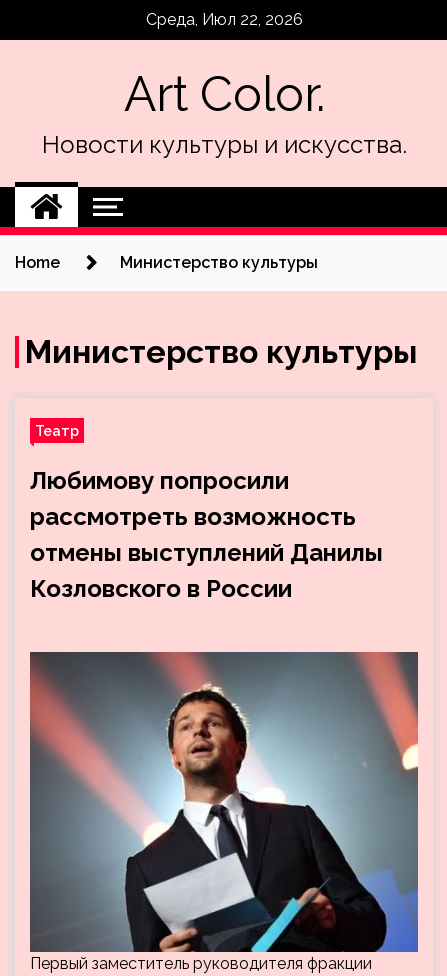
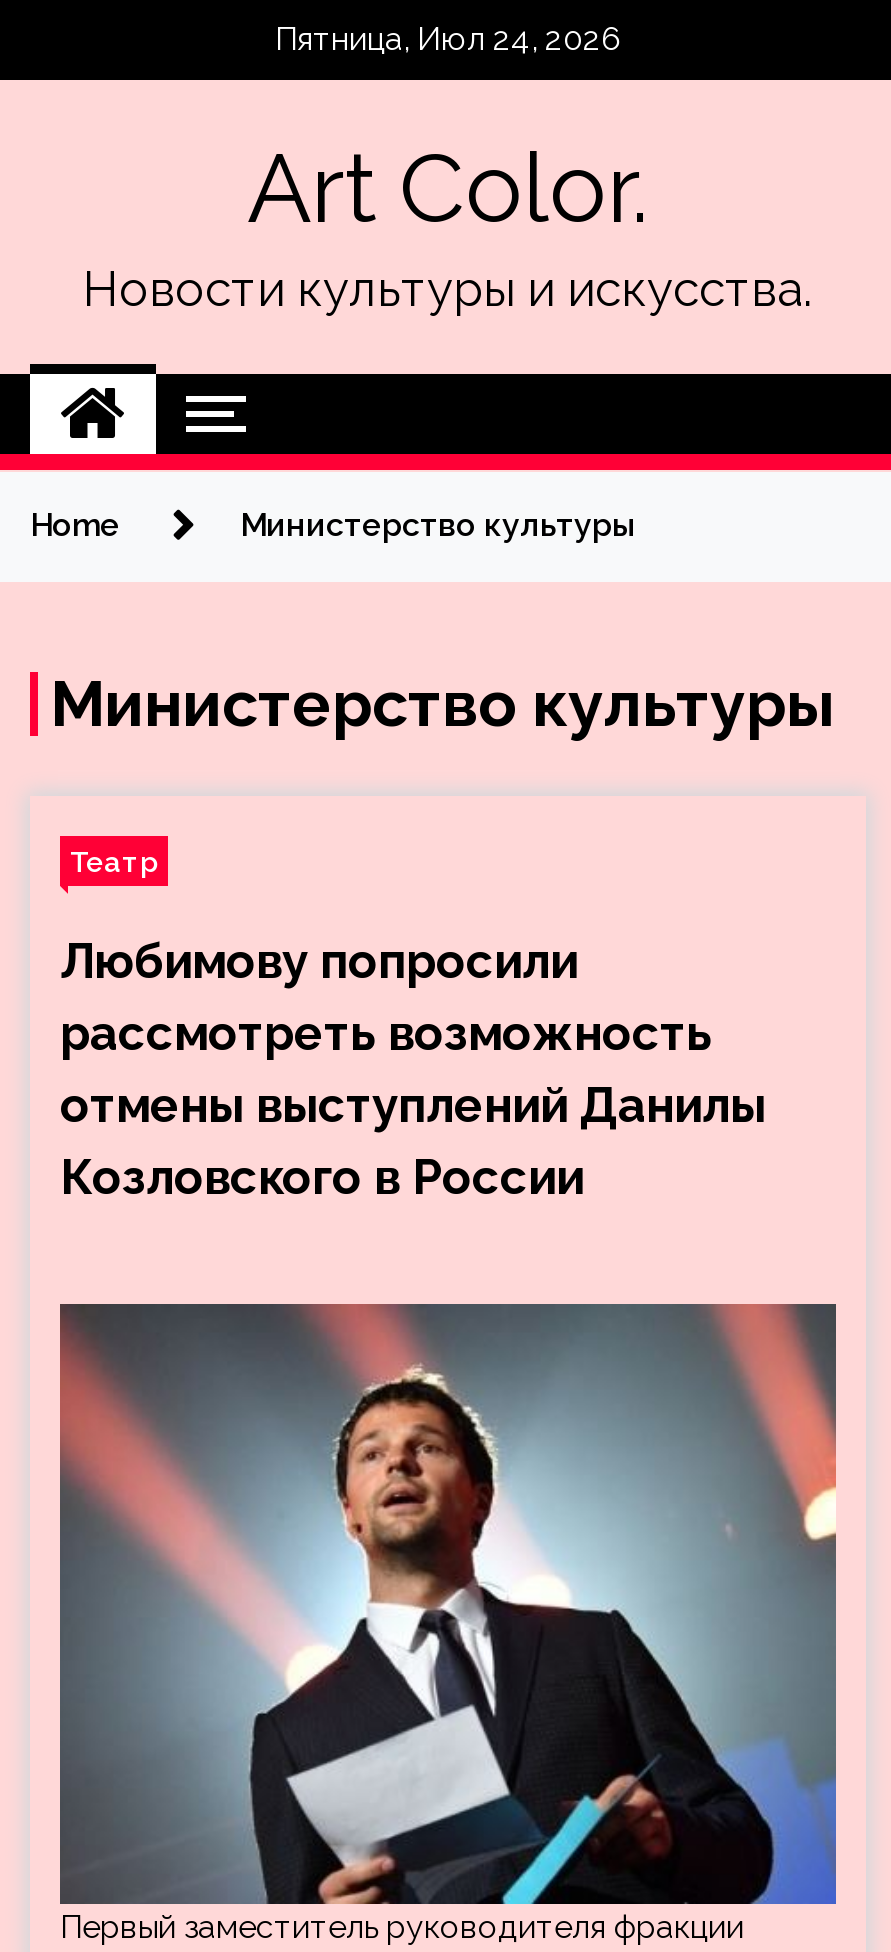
[145,10,302,29] Среда, Июл 22, 2026 -> [275,20,621,58] Пятница, Июл 24, 2026

